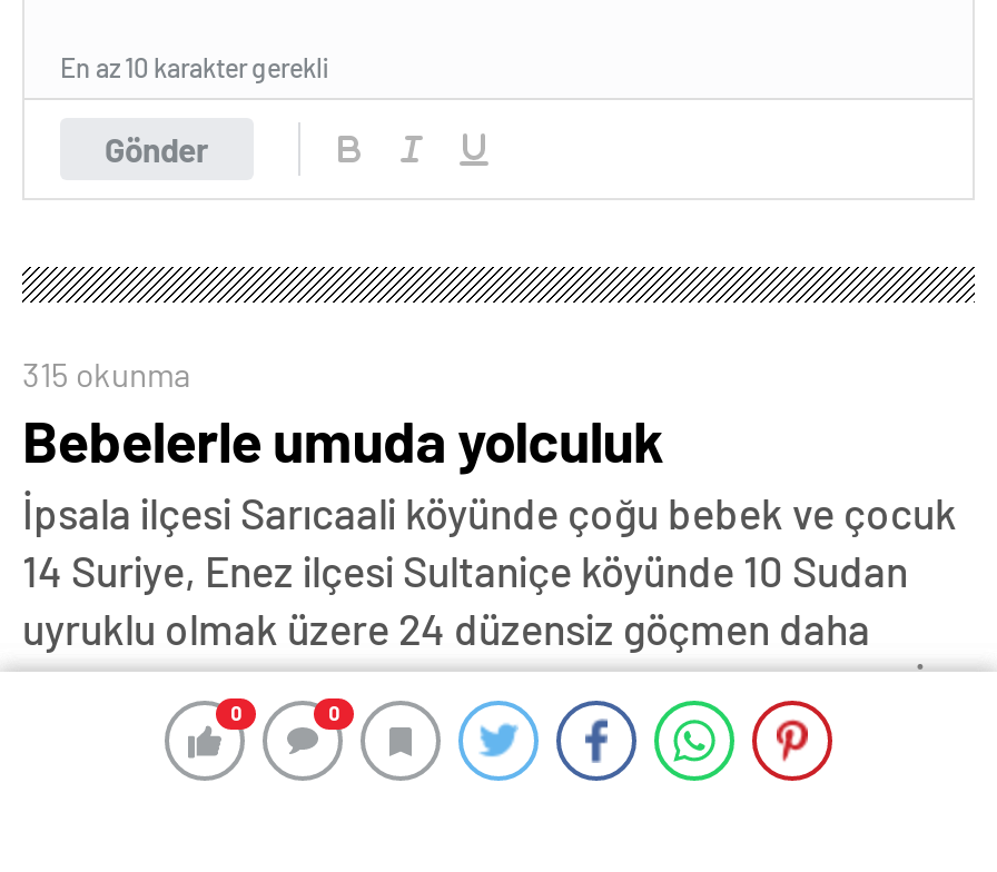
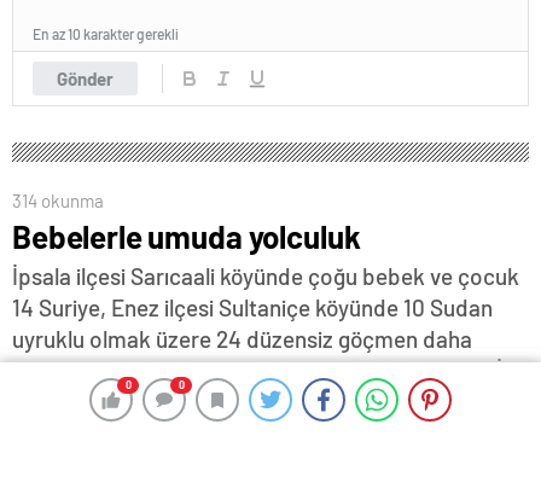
[22,353,191,394] 315 okunma -> [12,190,104,211] 314 okunma

